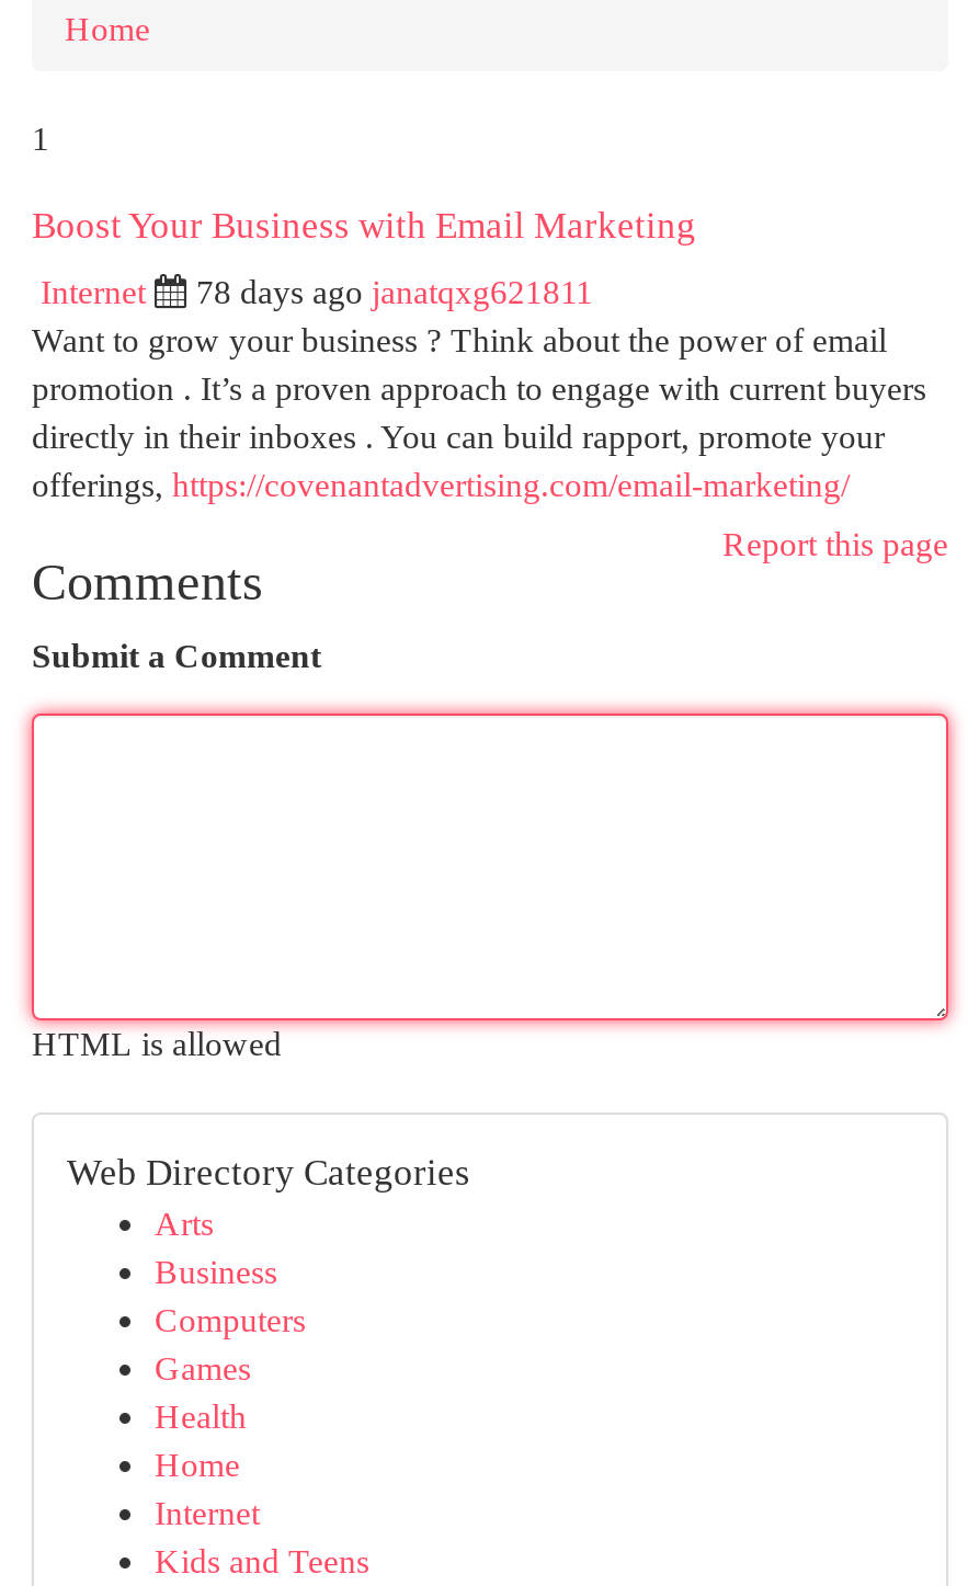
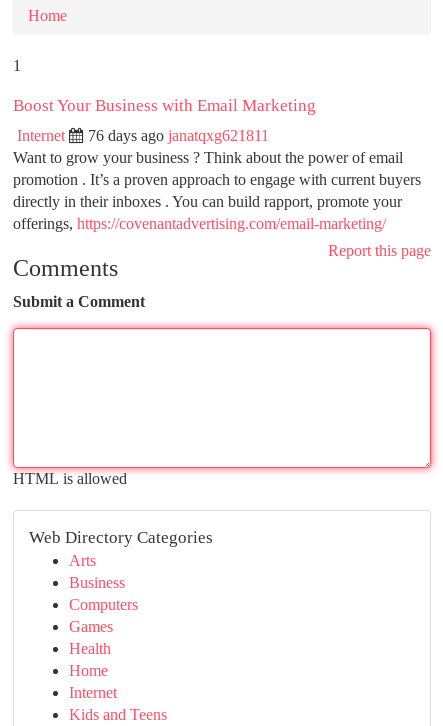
[196,273,593,310] 78 days ago janatqxg621811 -> [88,127,269,144] 76 days ago janatqxg621811

